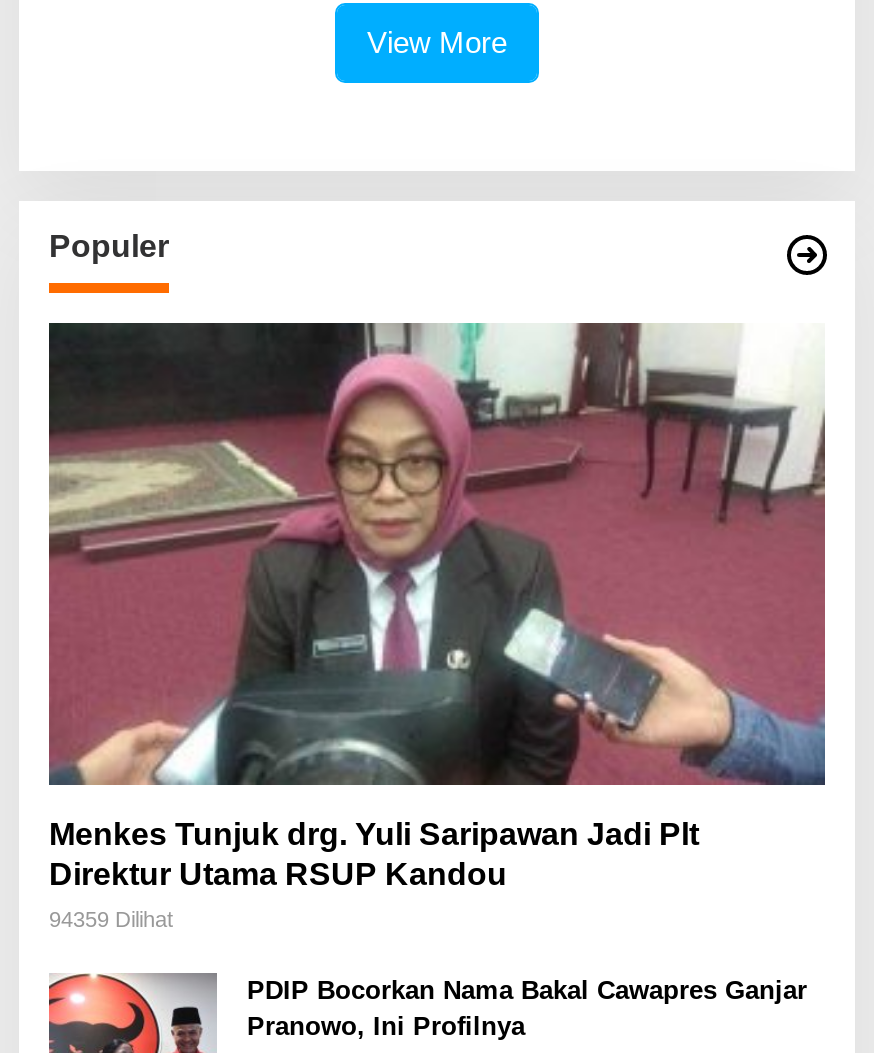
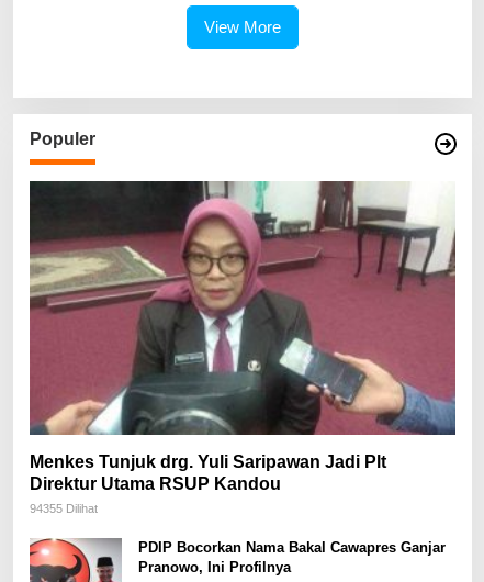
[49,906,173,930] 94359 Dilihat -> [30,502,98,515] 94355 Dilihat

